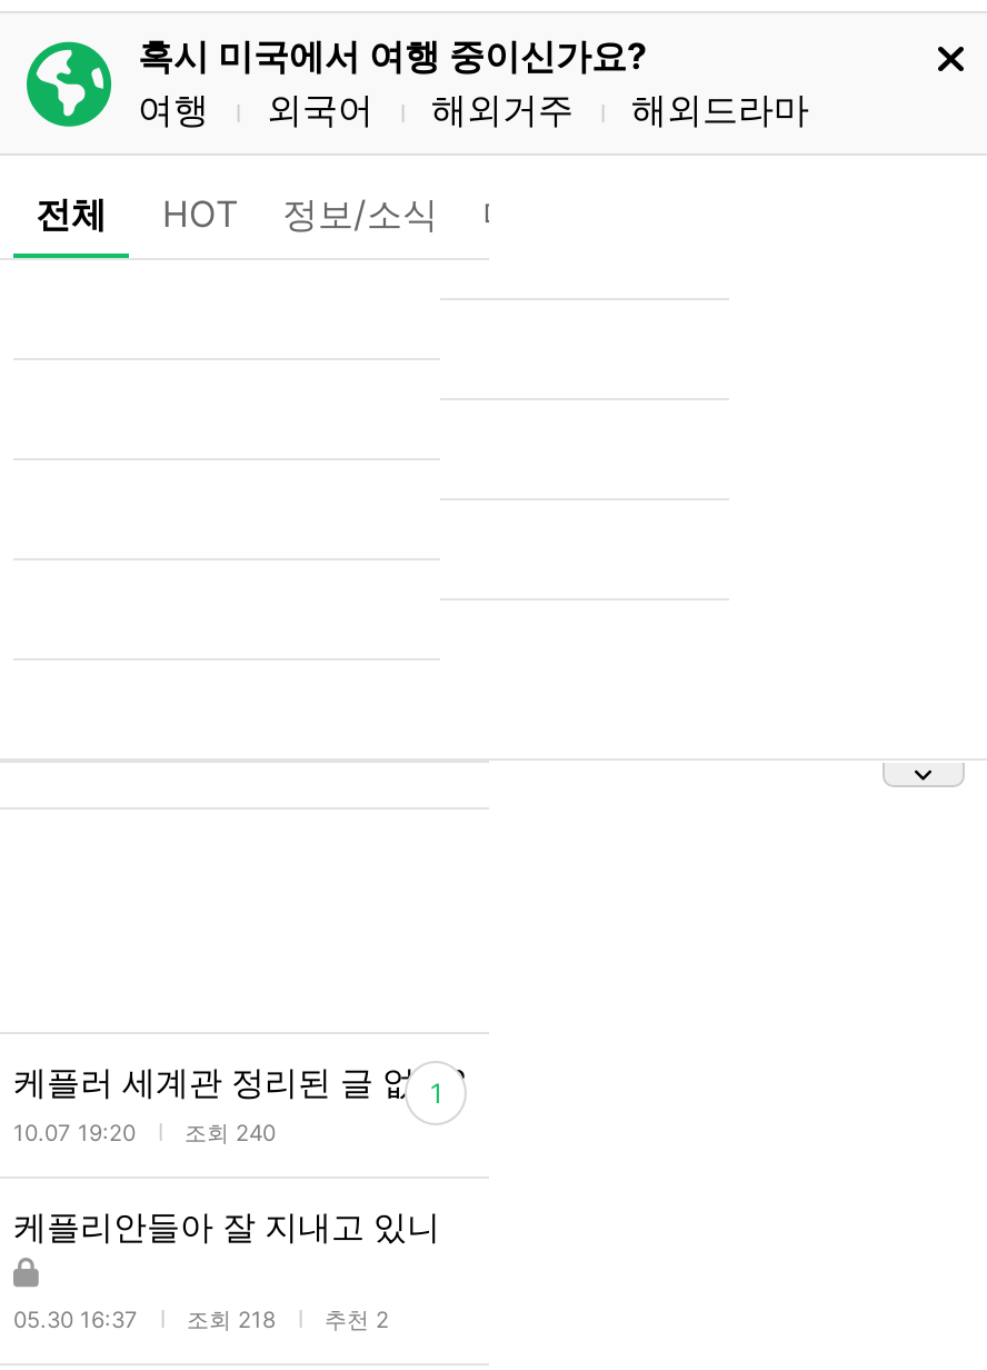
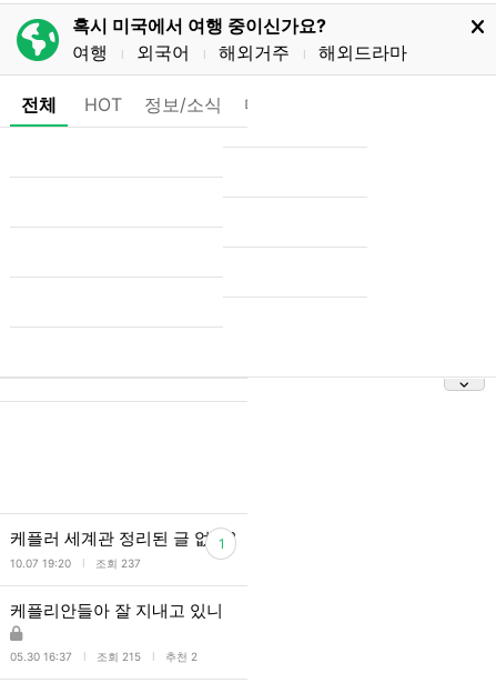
[13,1119,276,1145] 10.07 19:20 조회 240 -> [10,556,141,570] 10.07 19:20 조회 237
[13,1306,389,1332] 05.30 16:37 조회 218 추천 2 -> [10,650,198,663] 05.30 16:37 조회 215 추천 2

